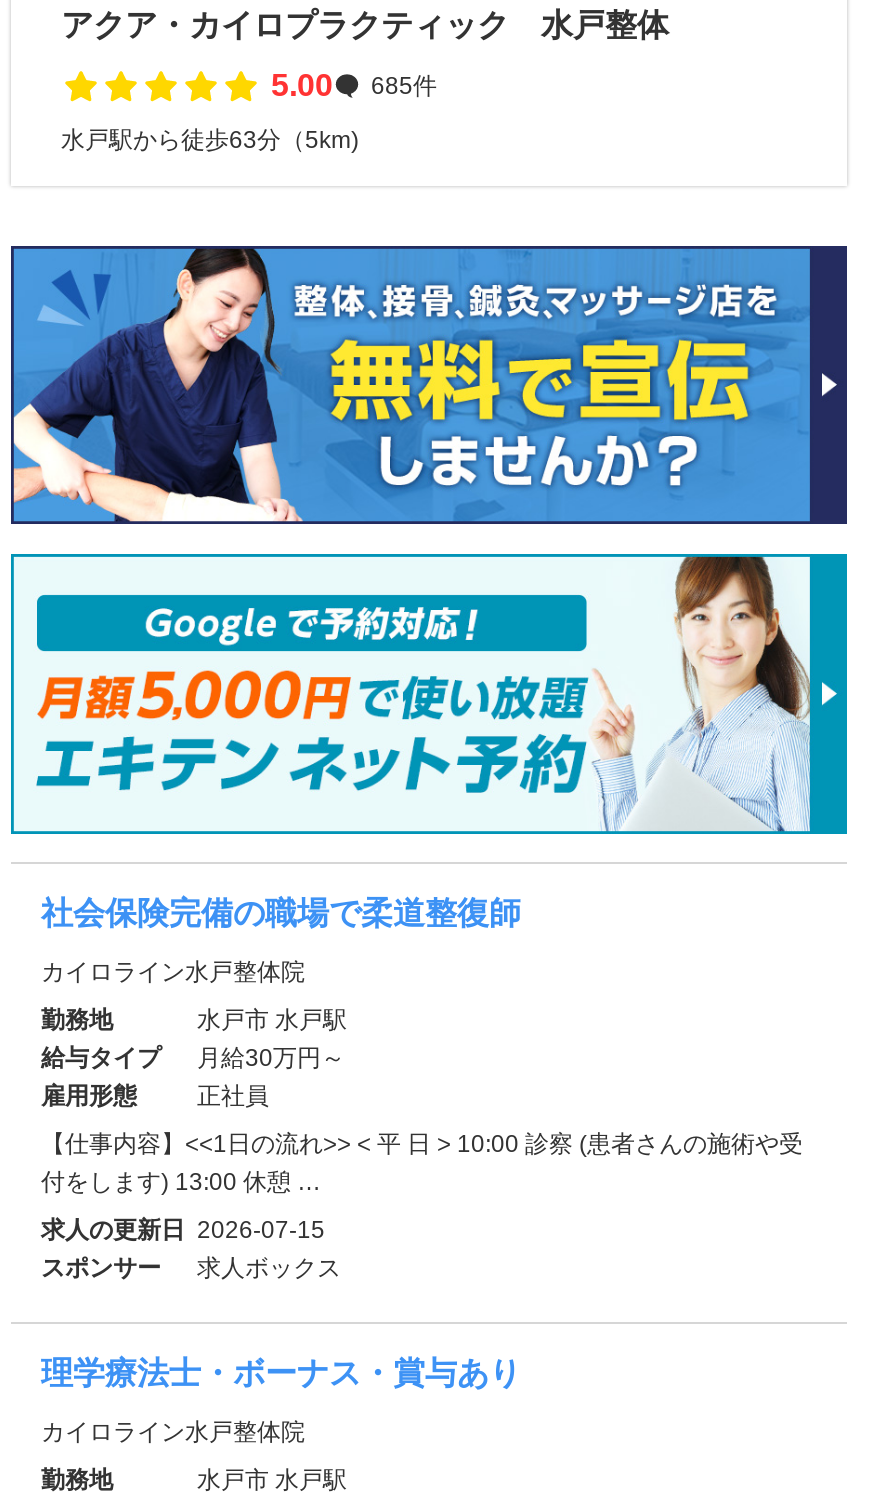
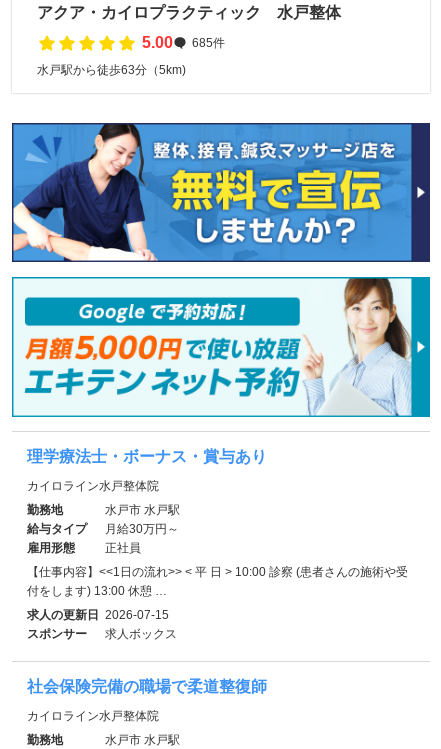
moved [41,895,521,929] -> [27,678,267,695]: 社会保険完備の職場で柔道整復師
moved [41,1355,521,1389] -> [27,448,267,465]: 理学療法士・ボーナス・賞与あり

